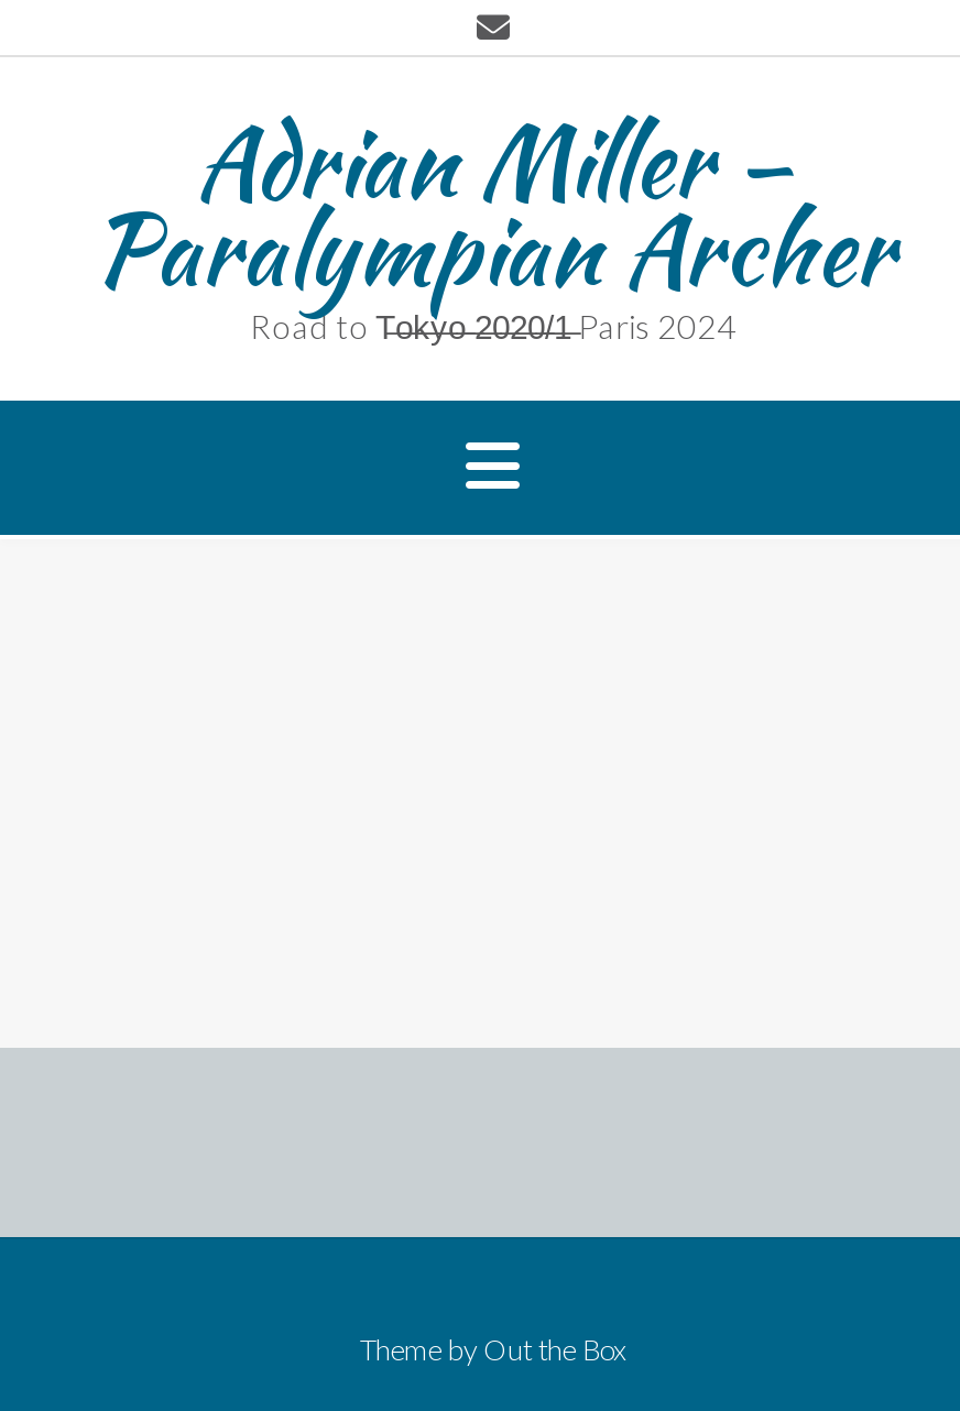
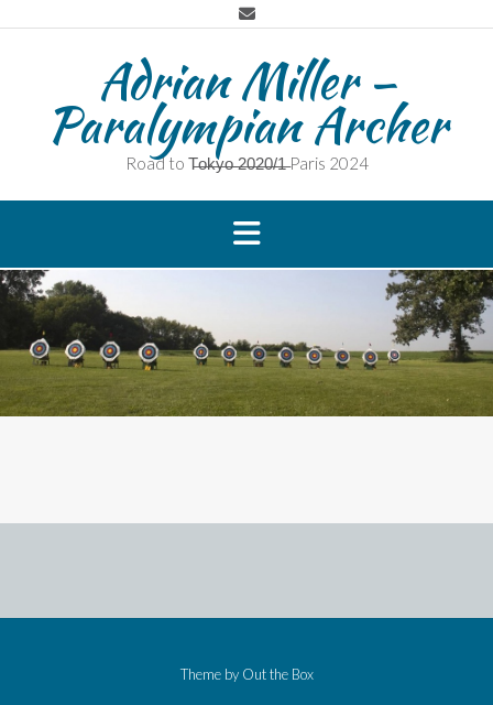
none -> [3,269,490,417] [image]

